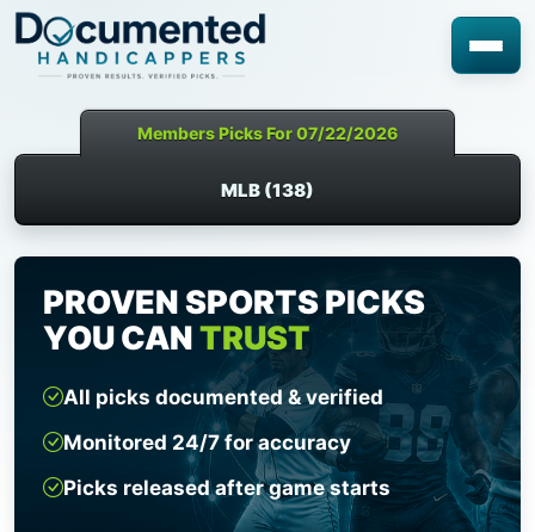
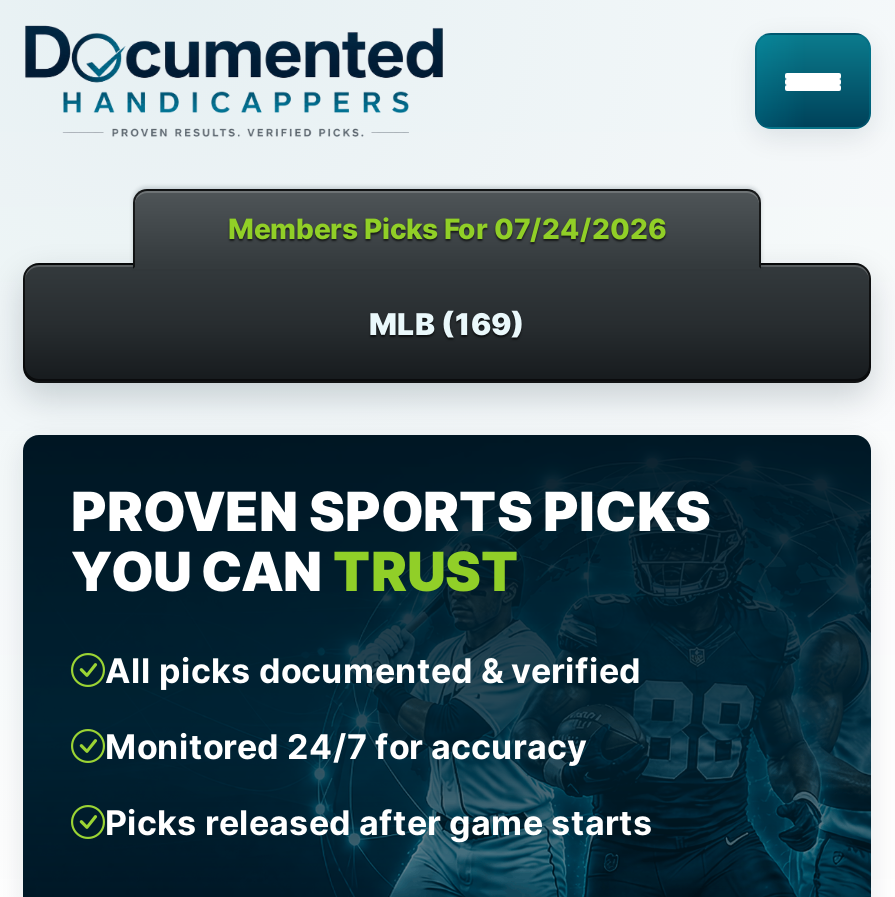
[137,123,398,143] Members Picks For 07/22/2026 -> [228,211,666,245] Members Picks For 07/24/2026
[221,179,314,201] MLB (138) -> [369,304,525,342] MLB (169)

